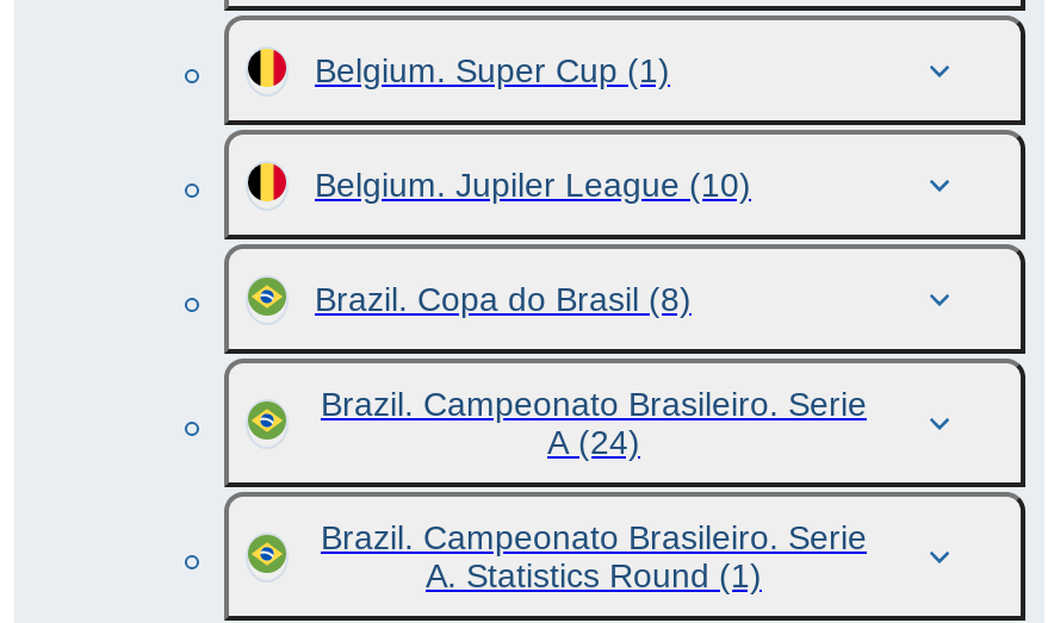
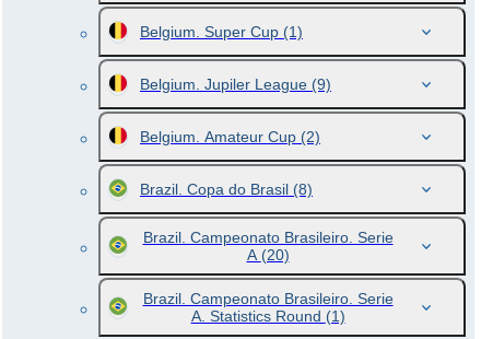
[315,166,751,204] Belgium. Jupiler League (10) -> [140,75,331,145] Belgium. Jupiler League (9) | Belgium. Amateur Cup (2)
[547,423,640,461] A (24) -> [247,246,289,264] A (20)

